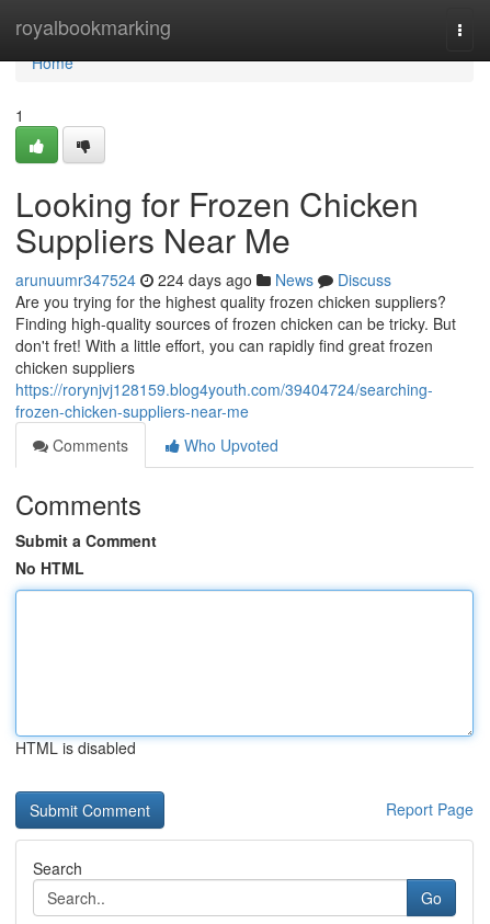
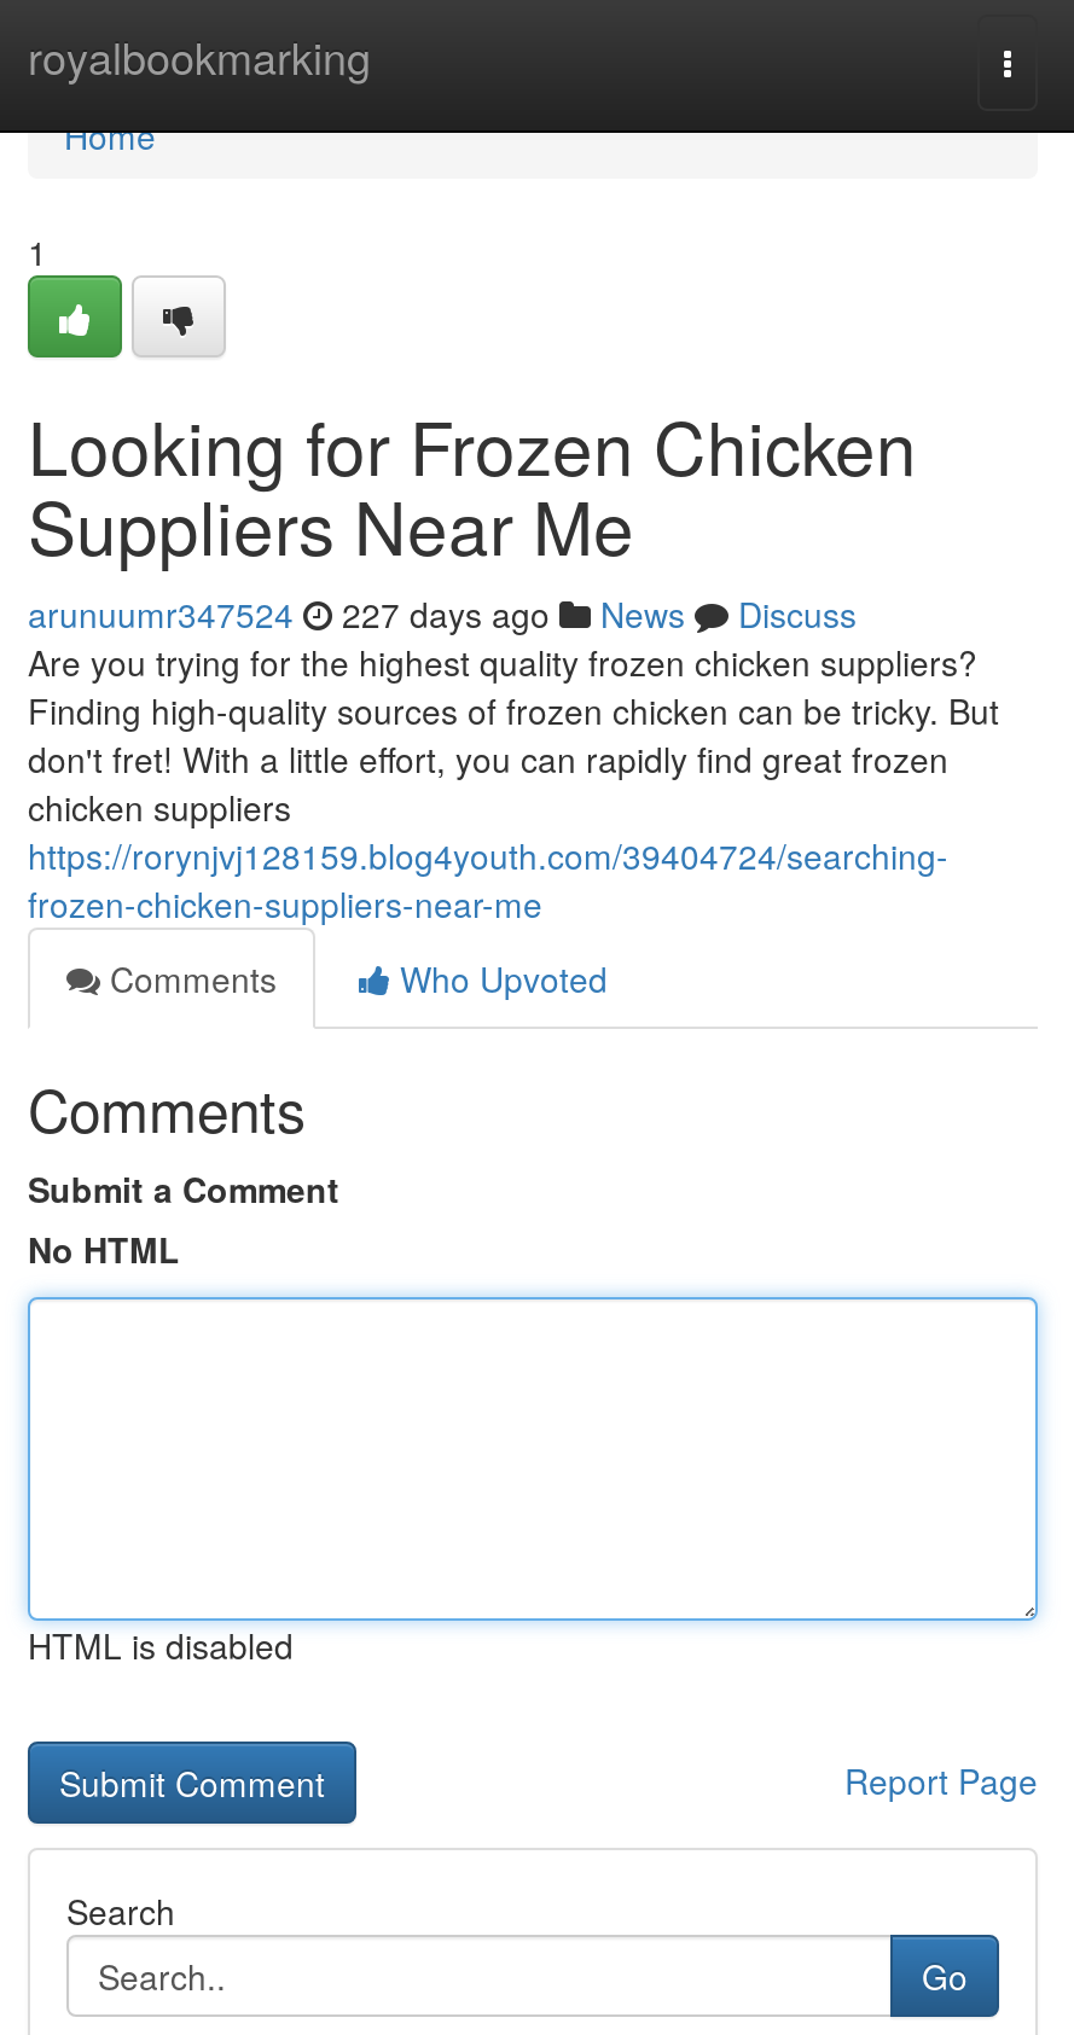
[15,269,391,290] arunuumr347524 224 days ago News Discuss -> [28,589,857,638] arunuumr347524 227 days ago News Discuss

